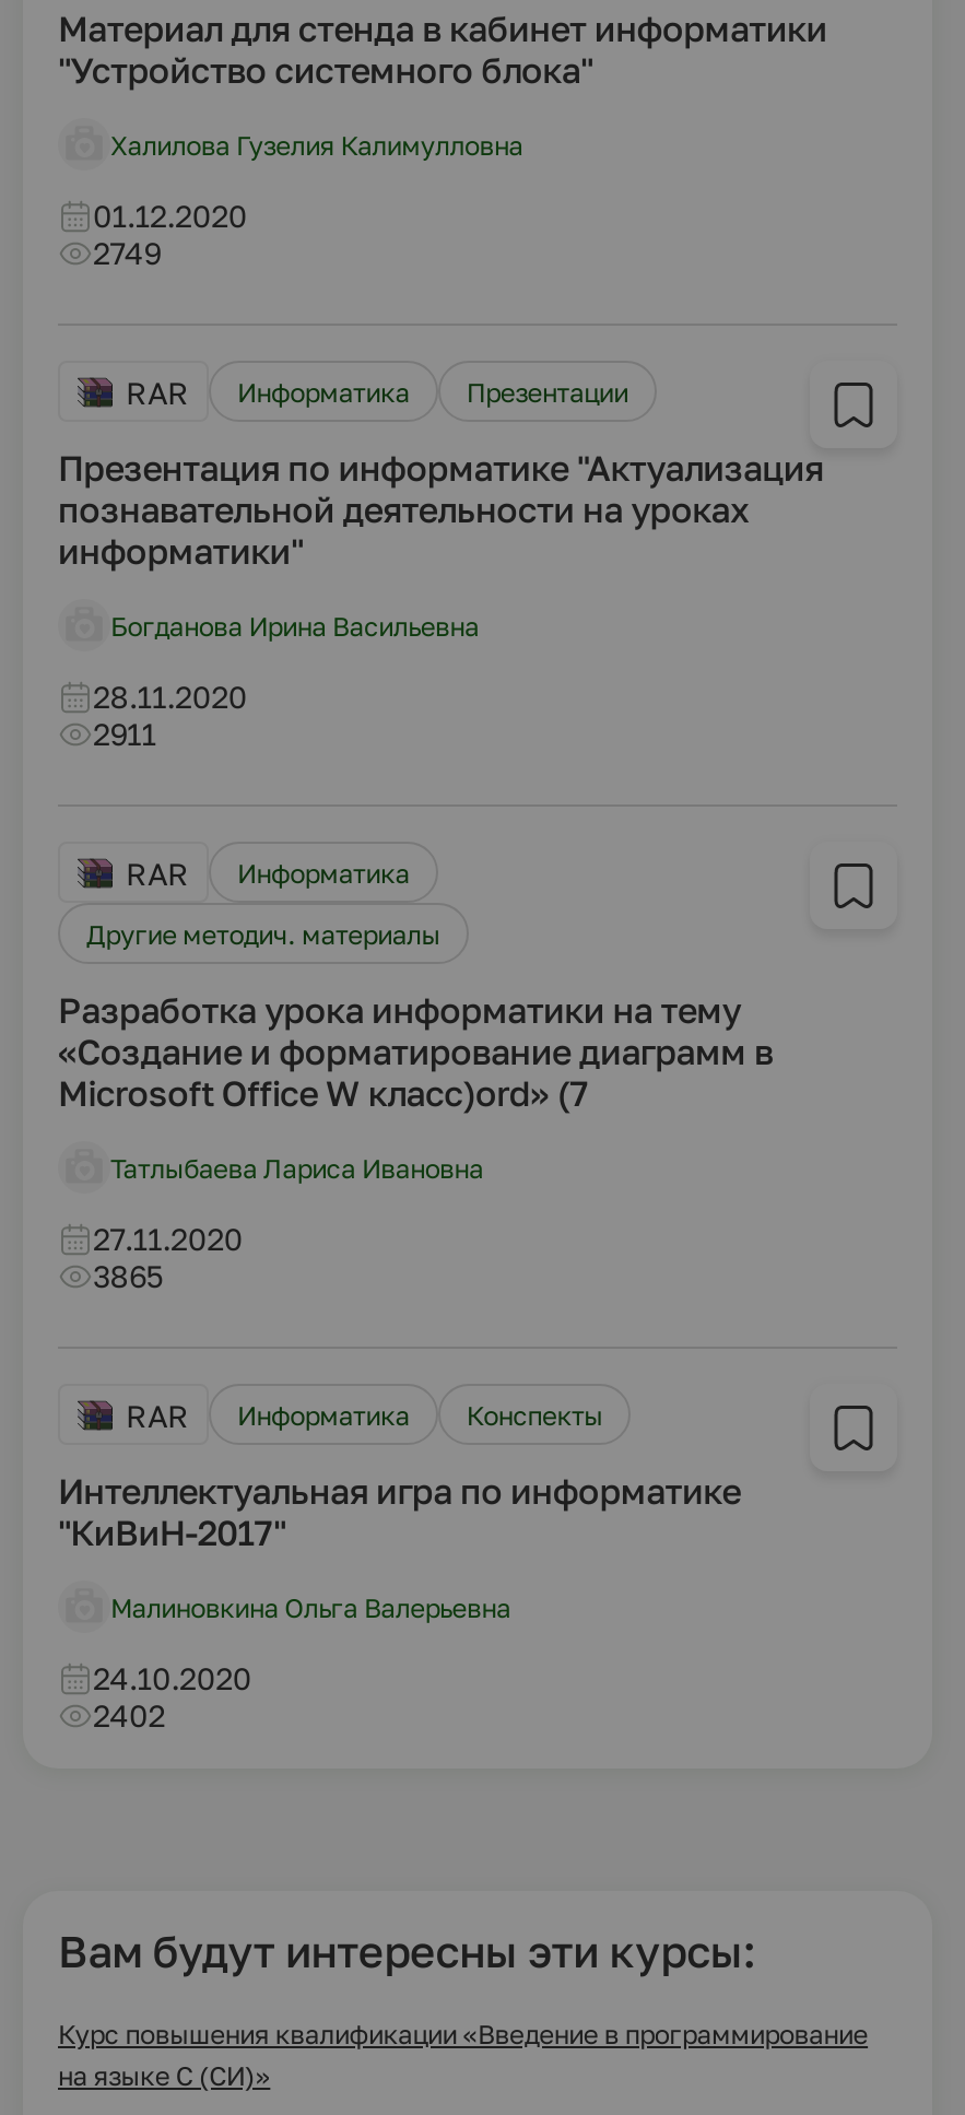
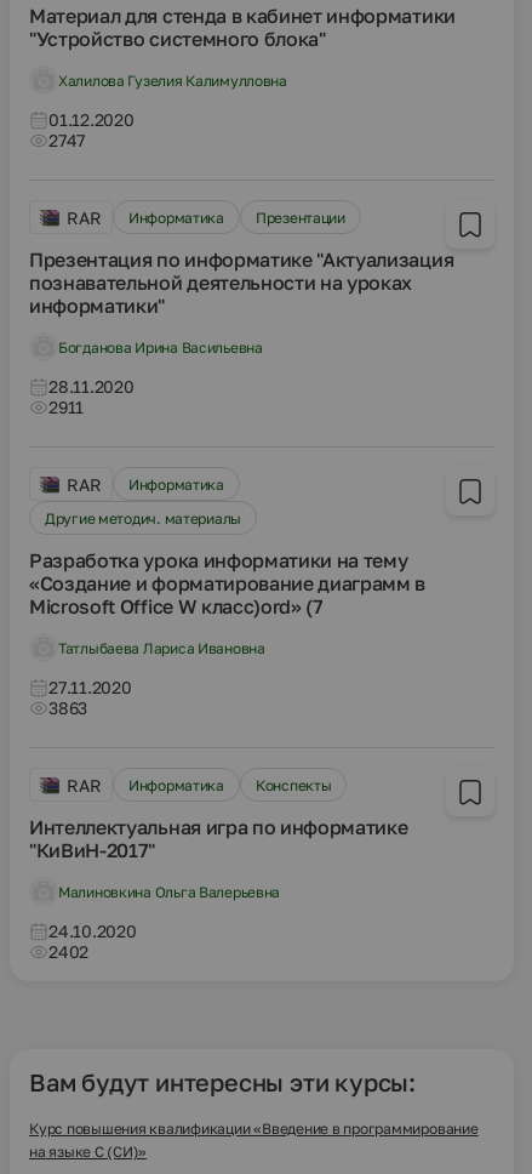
[93,234,161,271] 2749 -> [48,130,85,150] 2747
[93,1257,163,1294] 3865 -> [48,697,87,718] 3863

